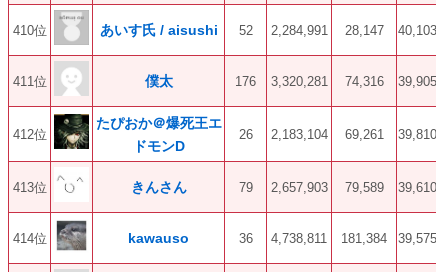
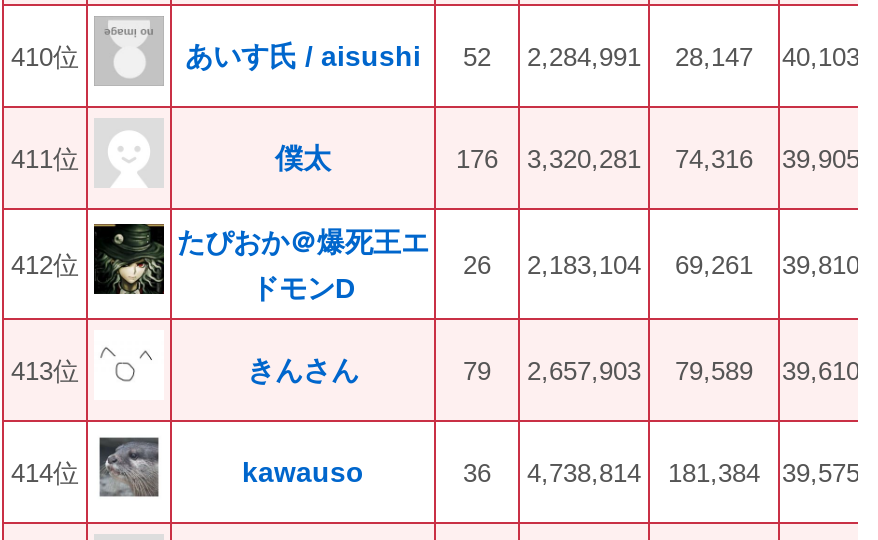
[271,231,327,246] 4,738,811 -> [527,458,641,488] 4,738,814

